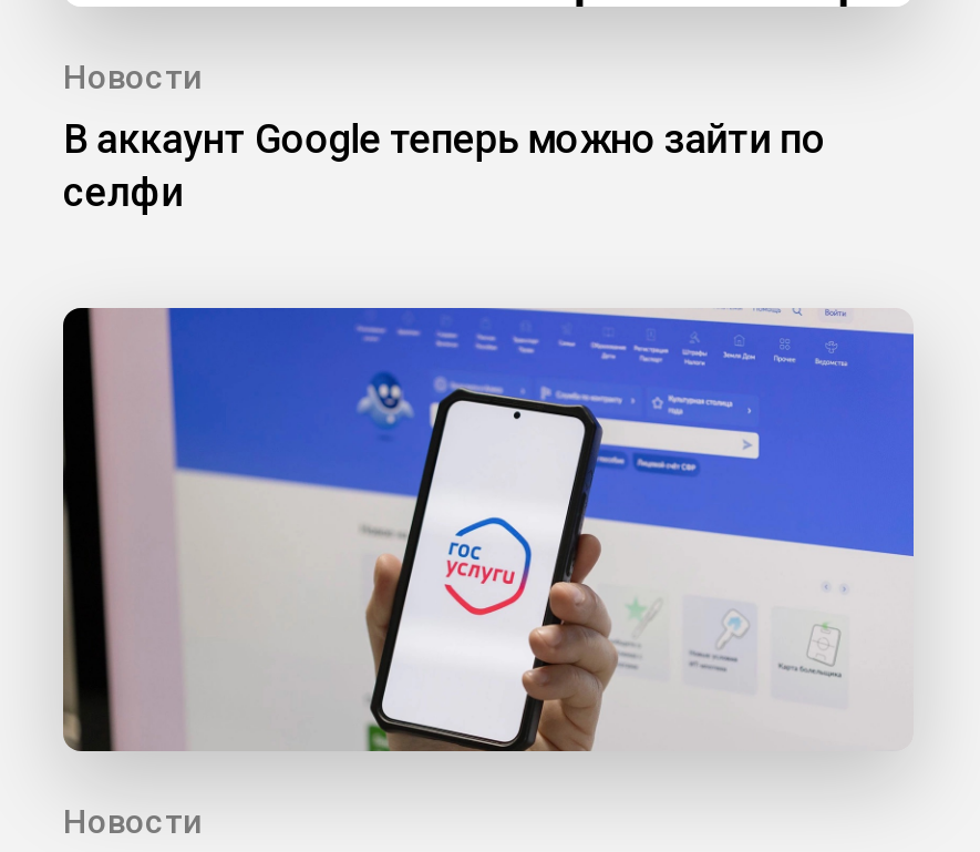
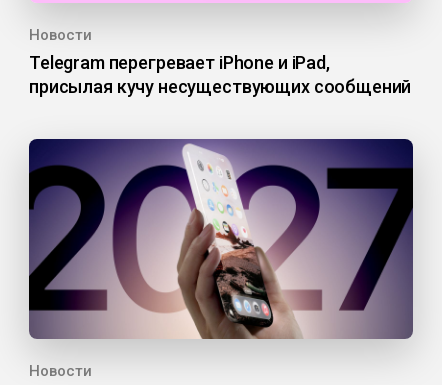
[63,115,826,215] В аккаунт Google теперь можно зайти по | селфи -> [29,52,411,97] Telegram перегревает iPhone и iPad, | присылая кучу несуществующих сообщений
[63,306,916,753] [image] -> [28,138,414,340] [image]

